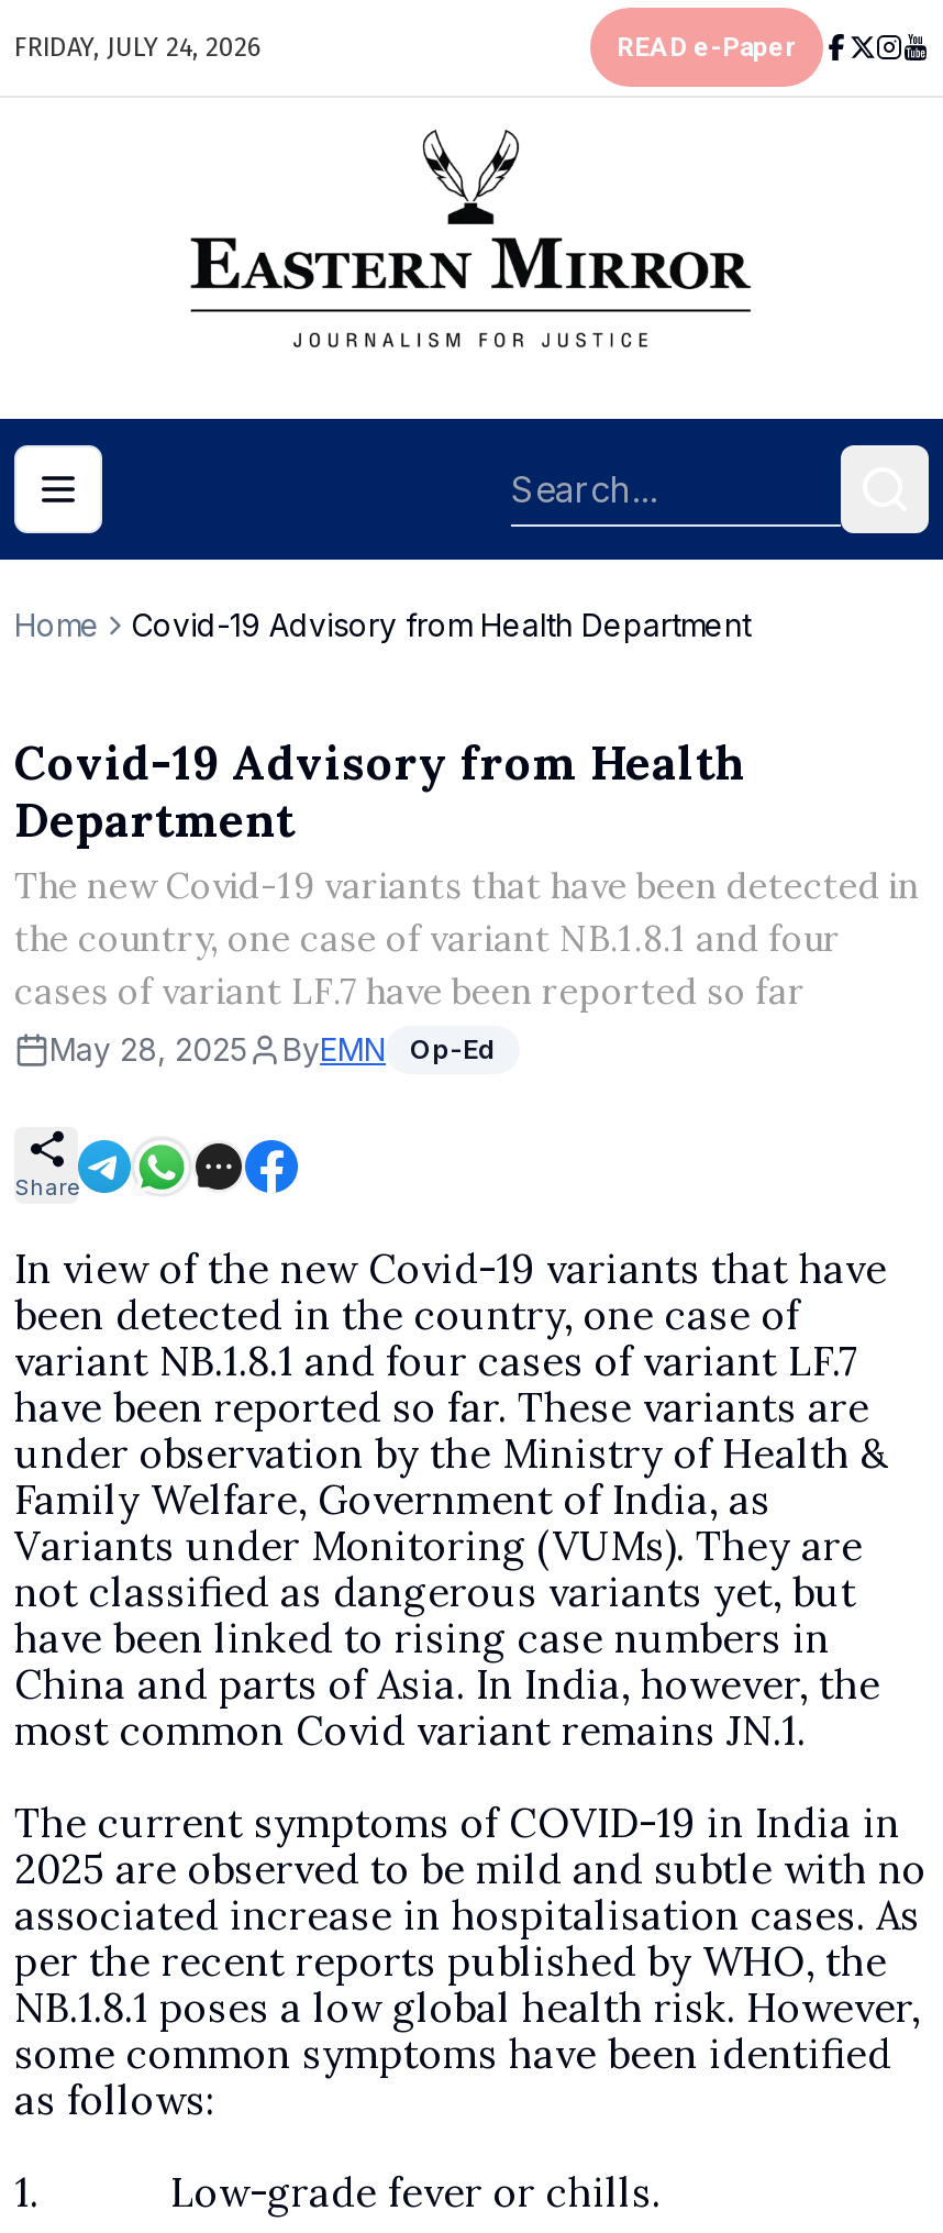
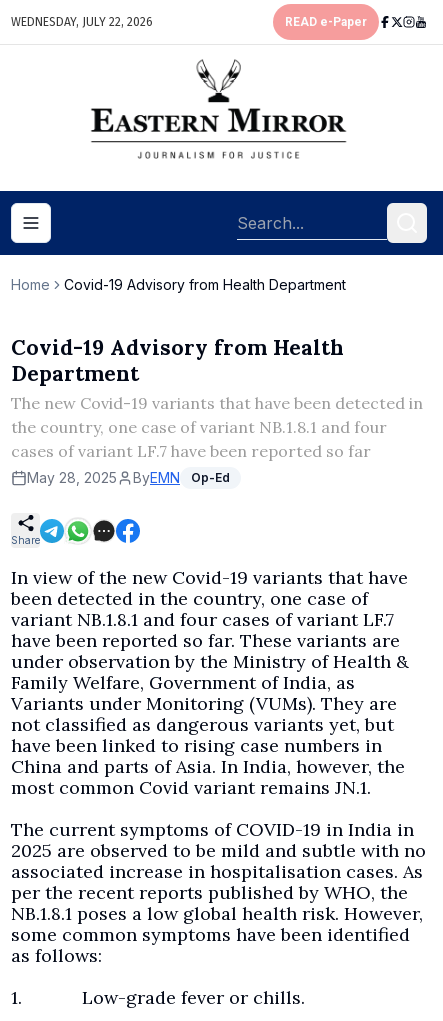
[14,32,263,63] FRIDAY, JULY 24, 2026 -> [11,15,153,29] WEDNESDAY, JULY 22, 2026

